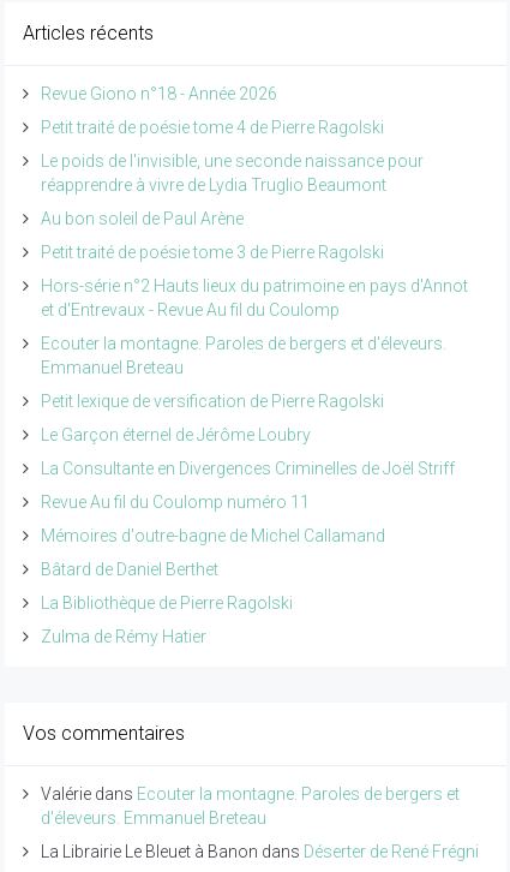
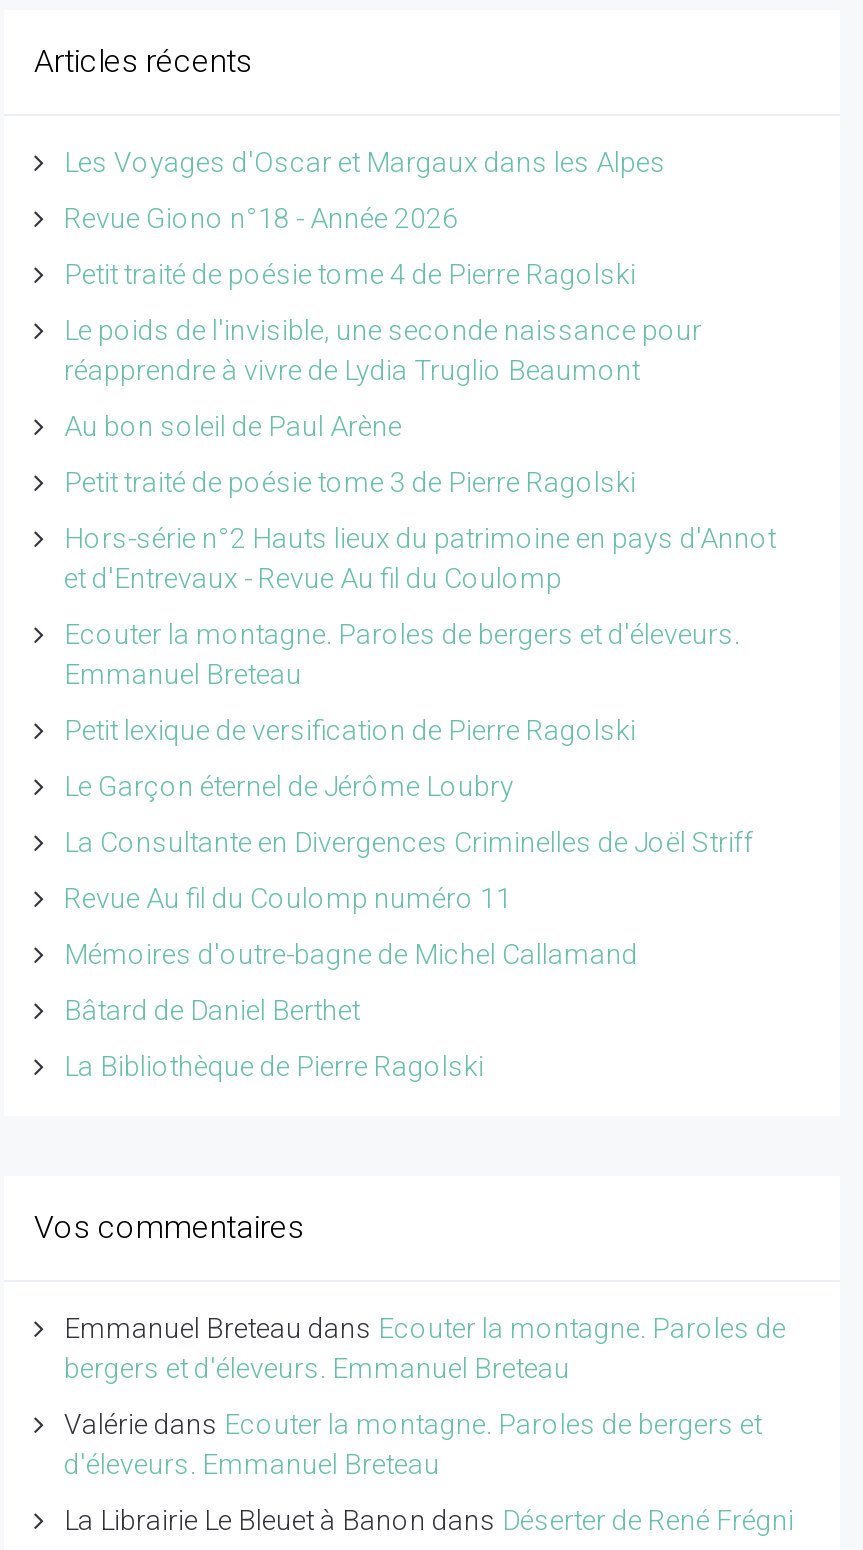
none -> [64,146,666,178] Les Voyages d'Oscar et Margaux dans les Alpes
[41,627,206,646] Zulma de Rémy Hatier -> none
none -> [64,1312,786,1384] Emmanuel Breteau dans Ecouter la montagne. Paroles de | bergers et d'éleveurs. Emmanuel Breteau

